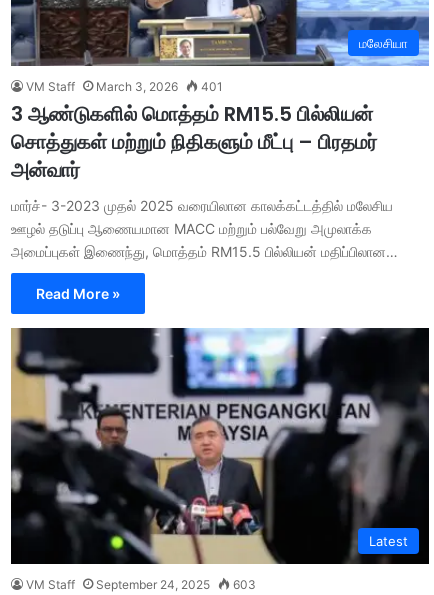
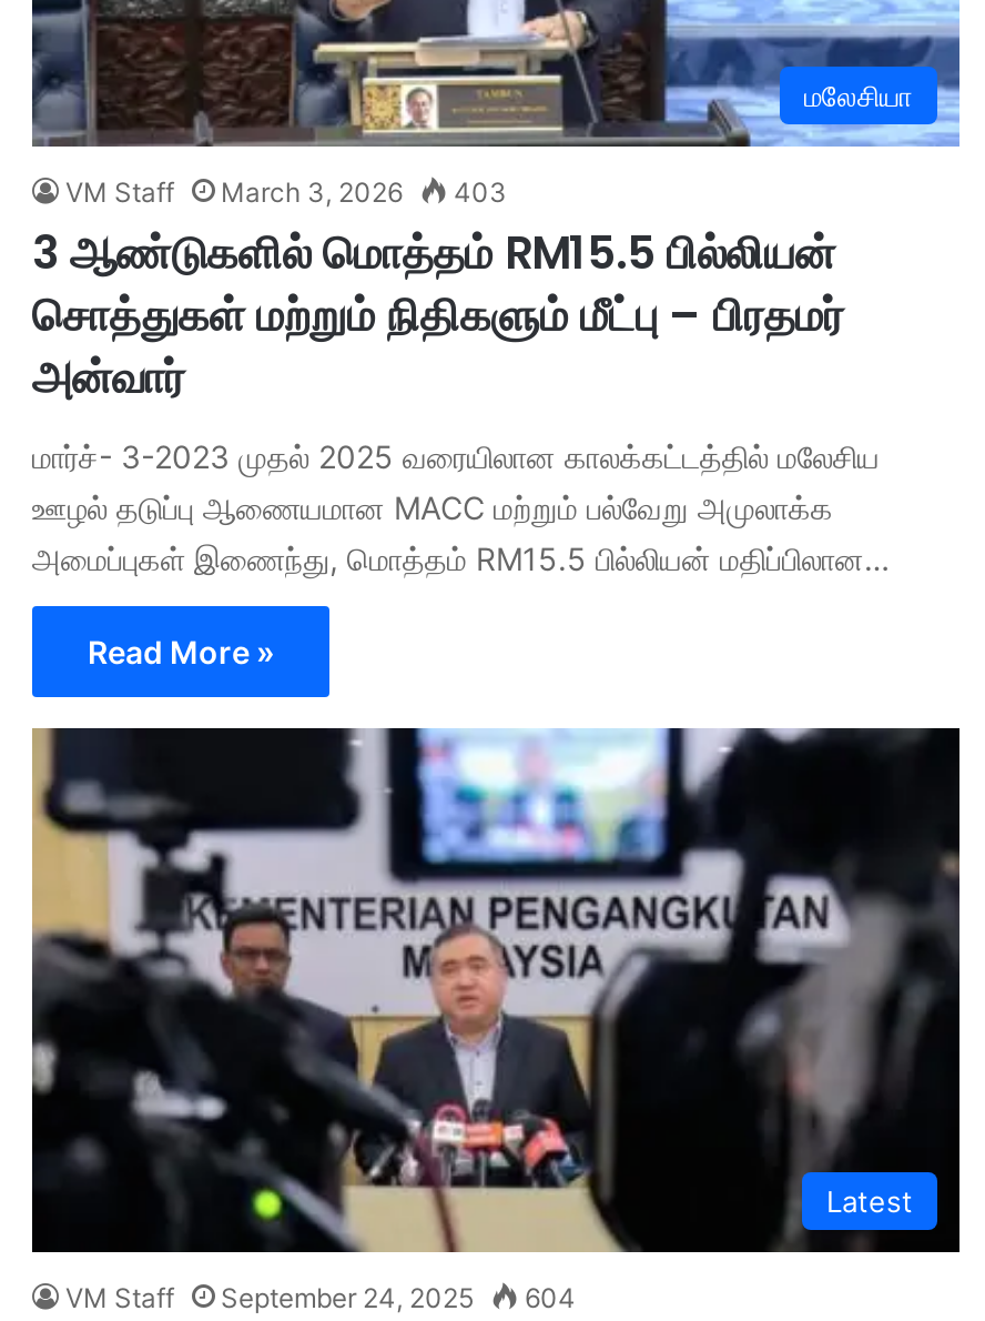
[26,79,223,94] VM Staff March 3, 2026 401 -> [65,176,507,210] VM Staff March 3, 2026 403
[26,577,256,592] VM Staff September 24, 2025 603 -> [65,1281,576,1315] VM Staff September 24, 2025 604

